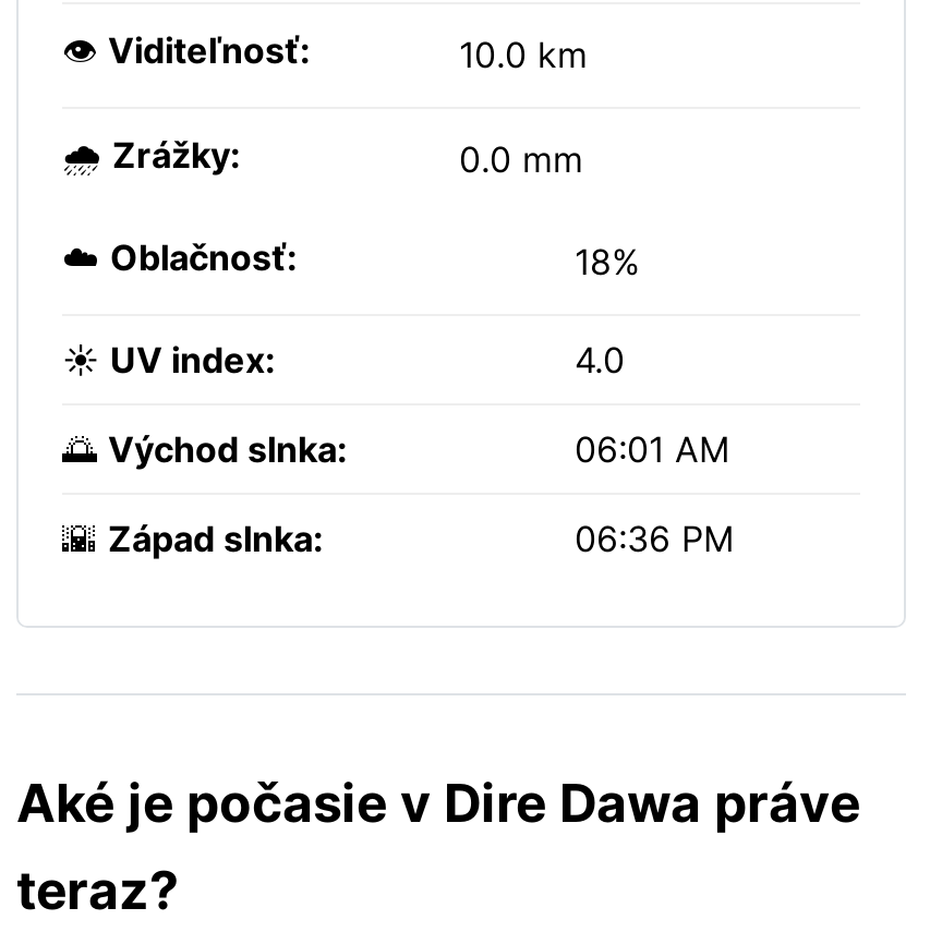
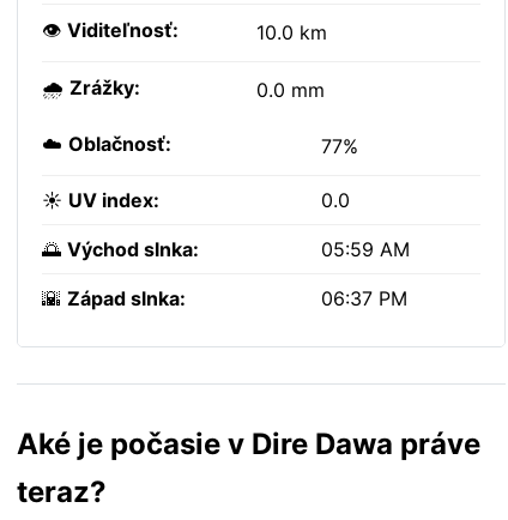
[575,240,640,283] 18% -> [321,134,358,158] 77%
[575,338,625,382] 4.0 -> [321,188,350,212] 0.0
[575,427,729,471] 06:01 AM -> [321,237,410,261] 05:59 AM
[575,517,734,560] 06:36 PM -> [321,286,407,310] 06:37 PM

